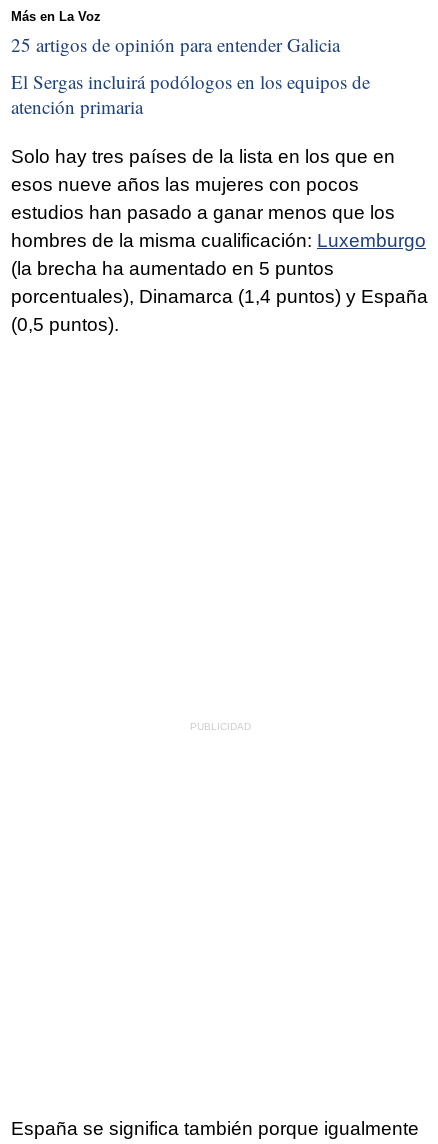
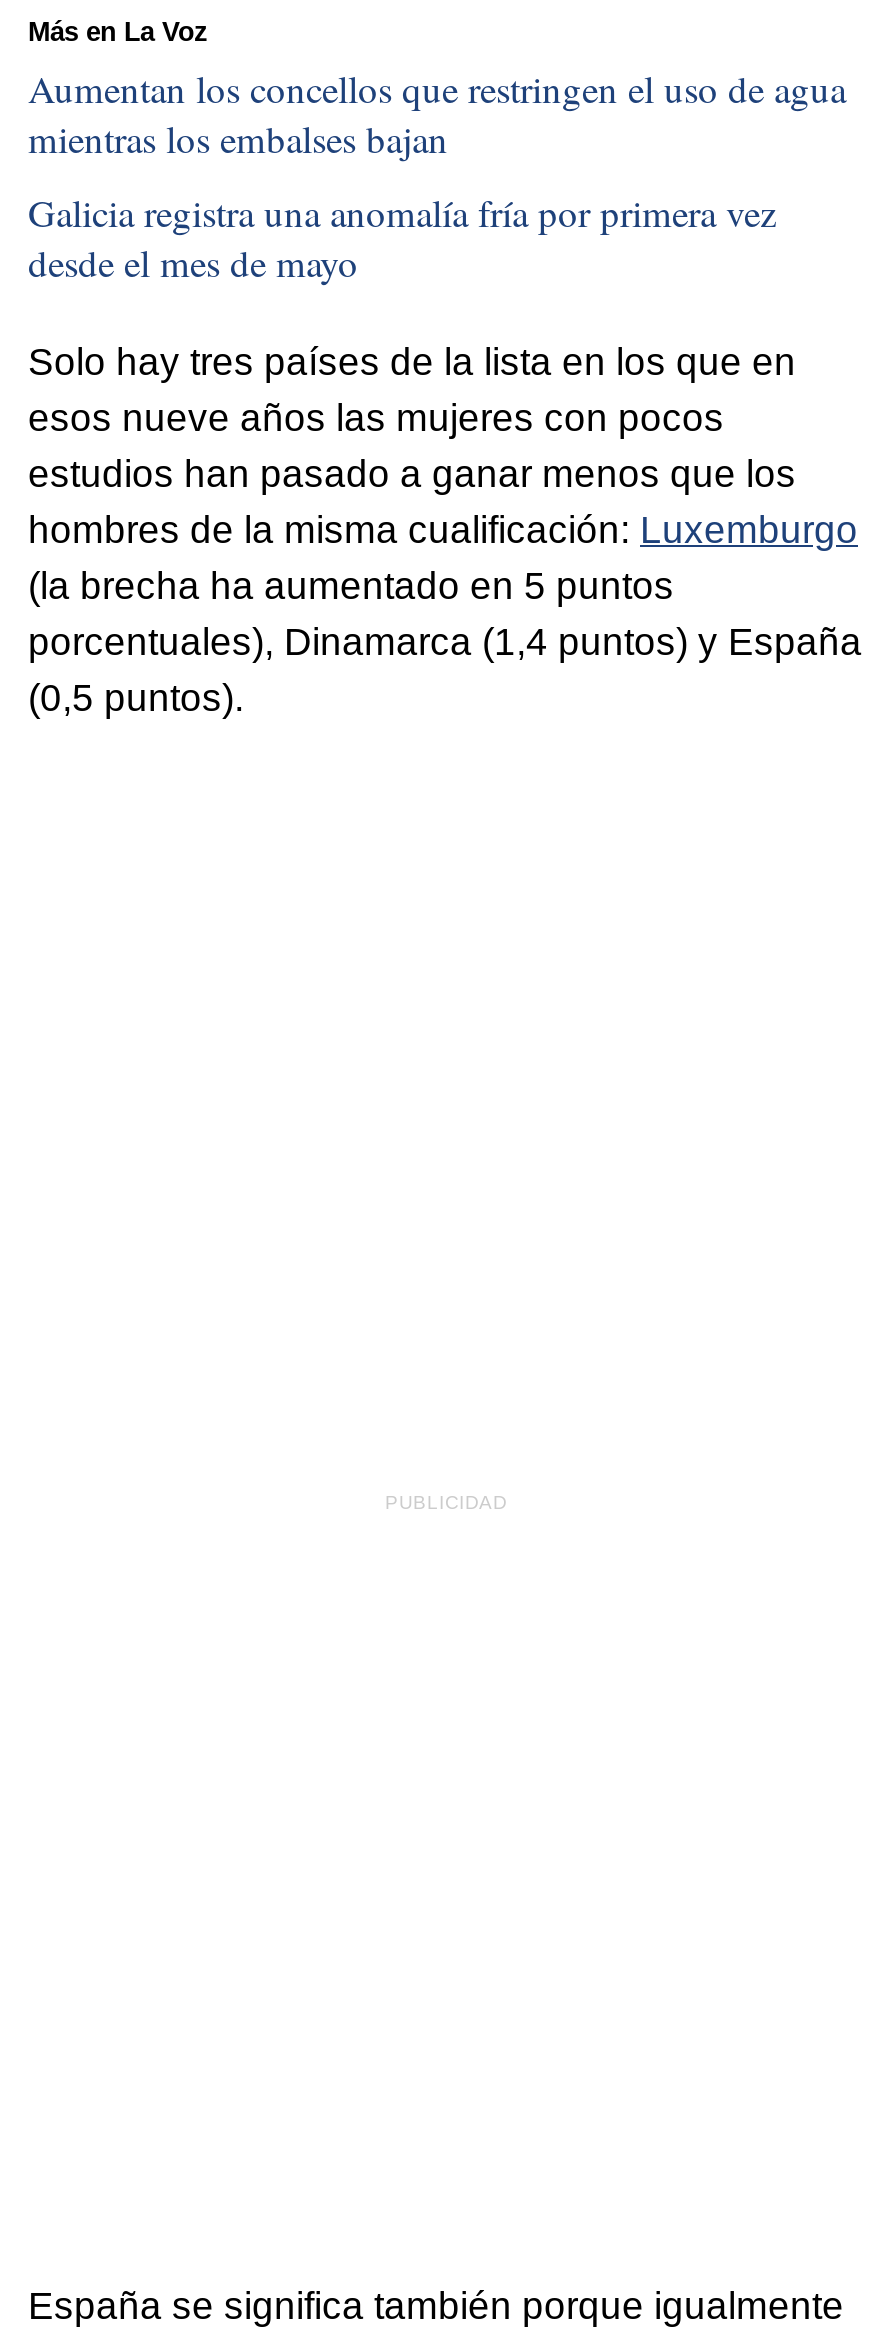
[11,32,340,57] 25 artigos de opinión para entender Galicia -> [28,63,846,163] Aumentan los concellos que restringen el uso de agua | mientras los embalses bajan
[11,69,370,119] El Sergas incluirá podólogos en los equipos de | atención primaria -> [28,188,776,288] Galicia registra una anomalía fría por primera vez | desde el mes de mayo

